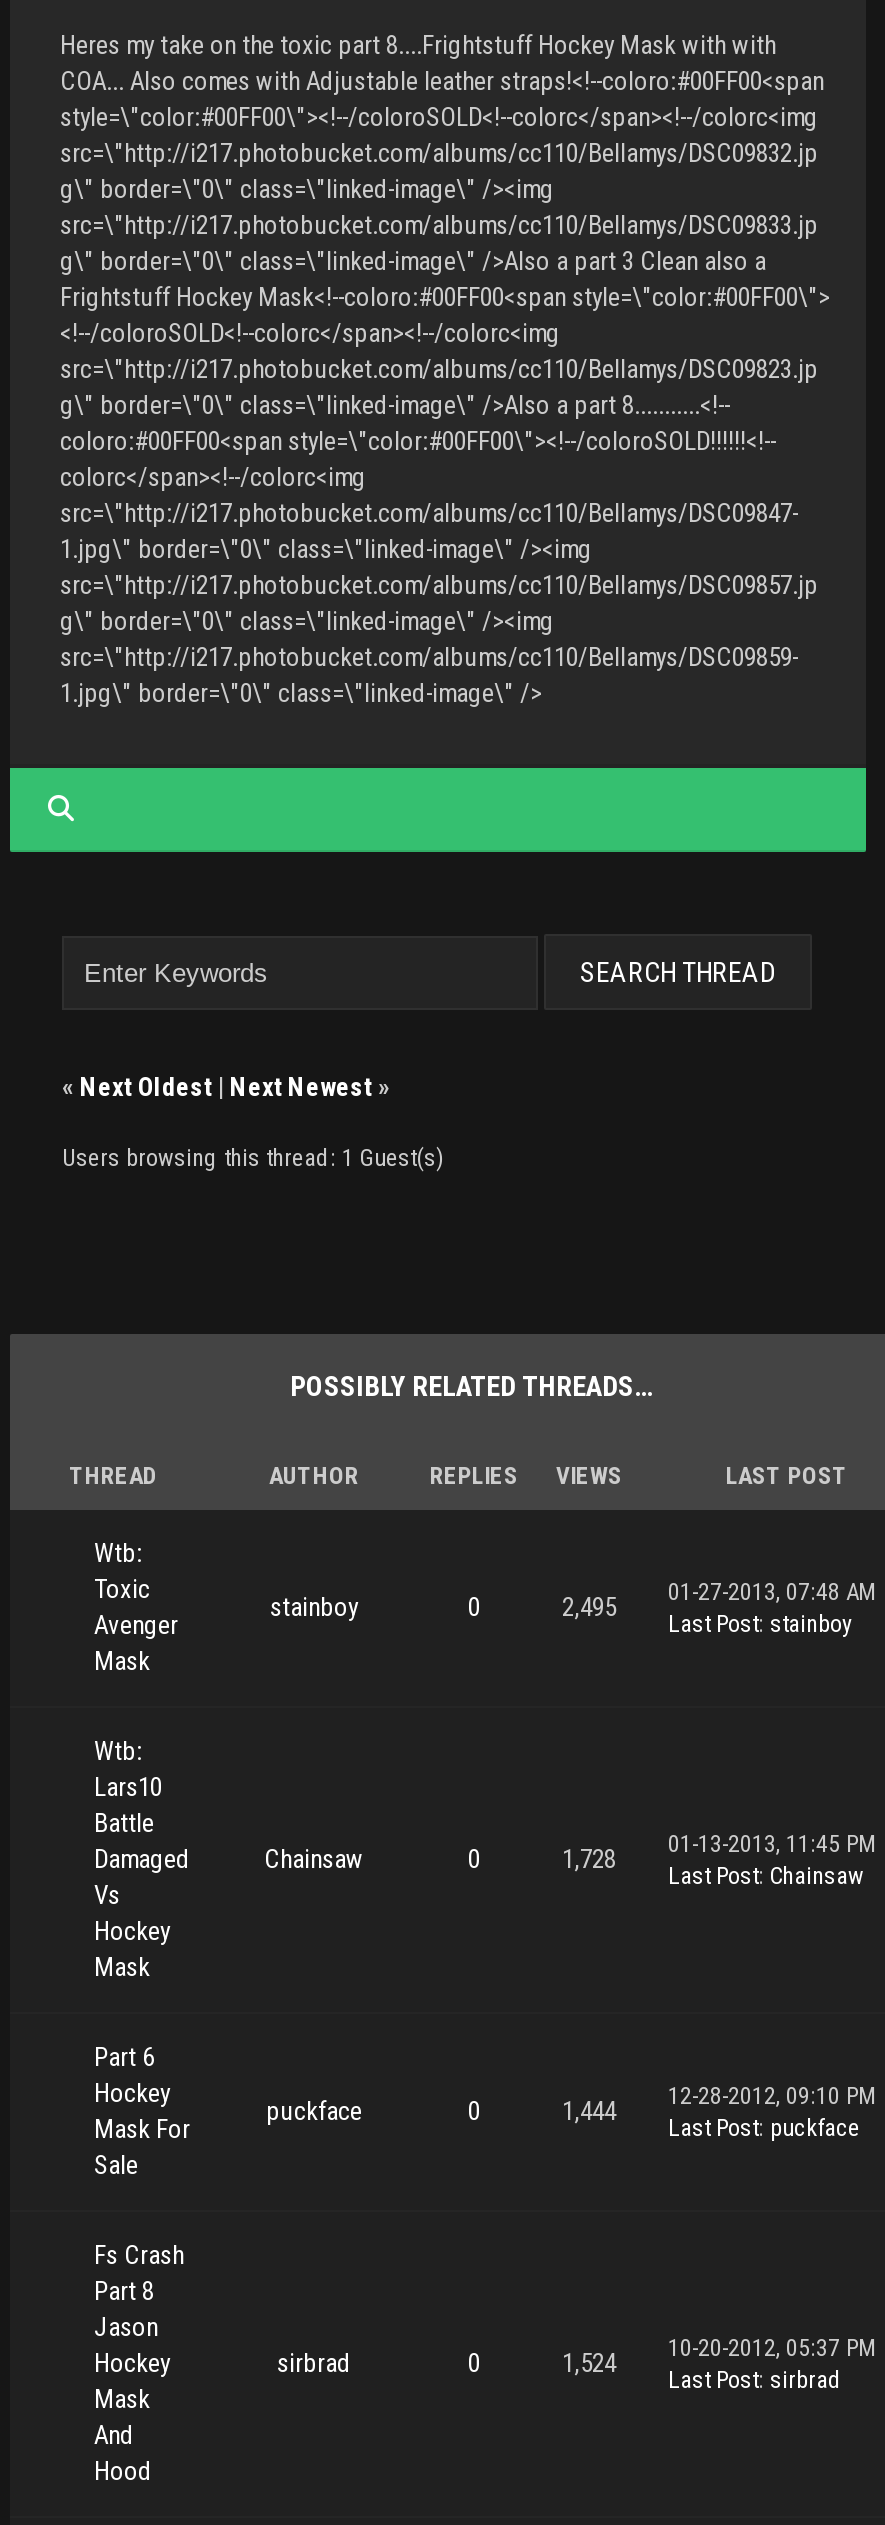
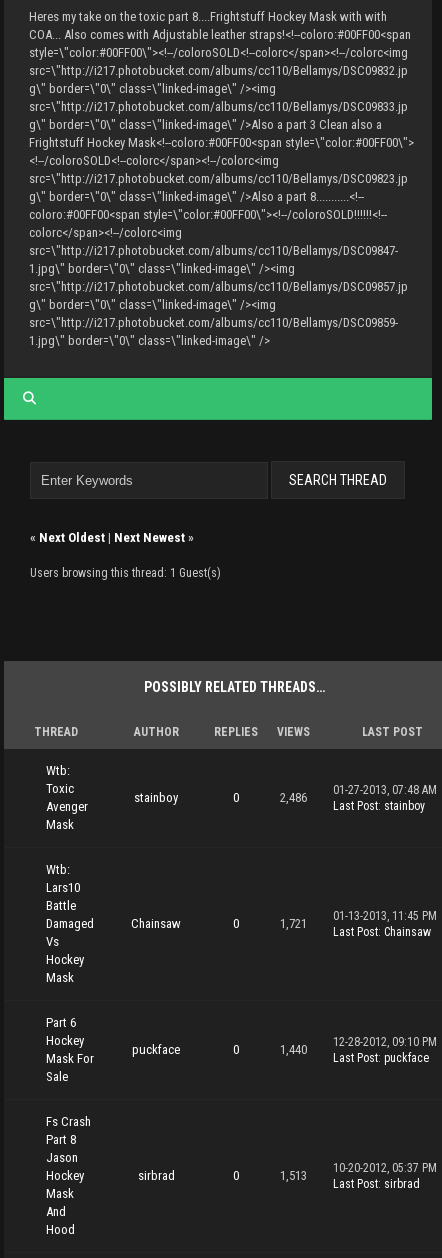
[562,1578,876,1622] 2,495 01-27-2013, 07:48 AM -> [280,783,437,805] 2,486 01-27-2013, 07:48 AM
[562,1830,876,1874] 1,728 01-13-2013, 11:45 PM -> [280,909,437,931] 1,721 01-13-2013, 11:45 PM
[562,2082,876,2126] 1,444 12-28-2012, 09:10 PM -> [280,1035,437,1057] 1,440 12-28-2012, 09:10 PM
[562,2334,876,2378] 1,524 10-20-2012, 05:37 PM -> [280,1161,437,1183] 1,513 10-20-2012, 05:37 PM

